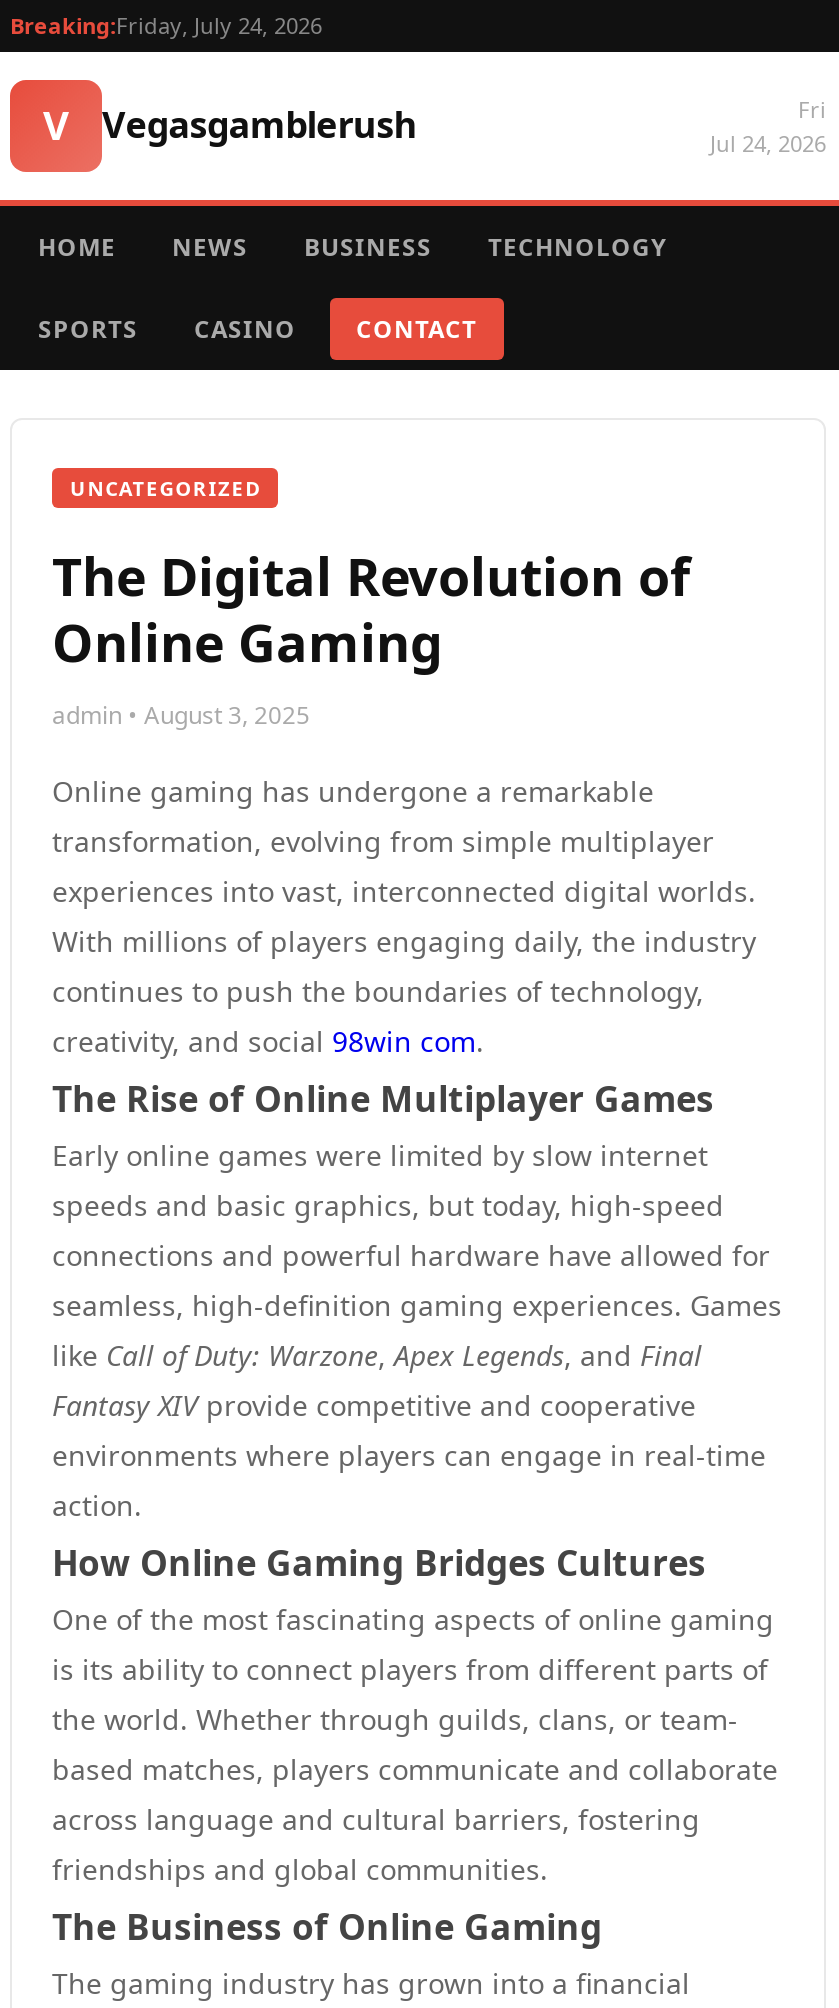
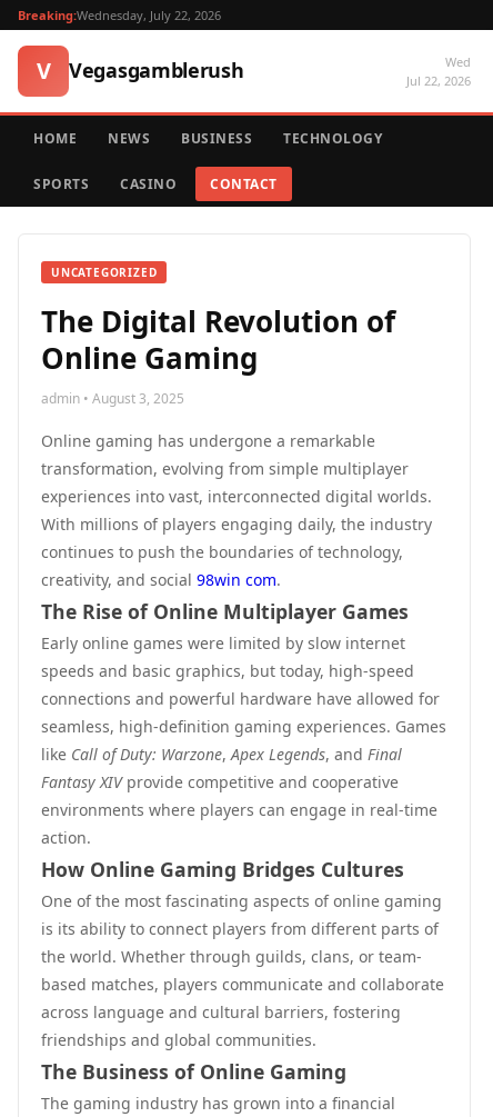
[10,10,322,40] Breaking:Friday, July 24, 2026 -> [18,7,221,23] Breaking:Wednesday, July 22, 2026
[710,94,826,158] Fri | Jul 24, 2026 -> [406,53,471,89] Wed | Jul 22, 2026

